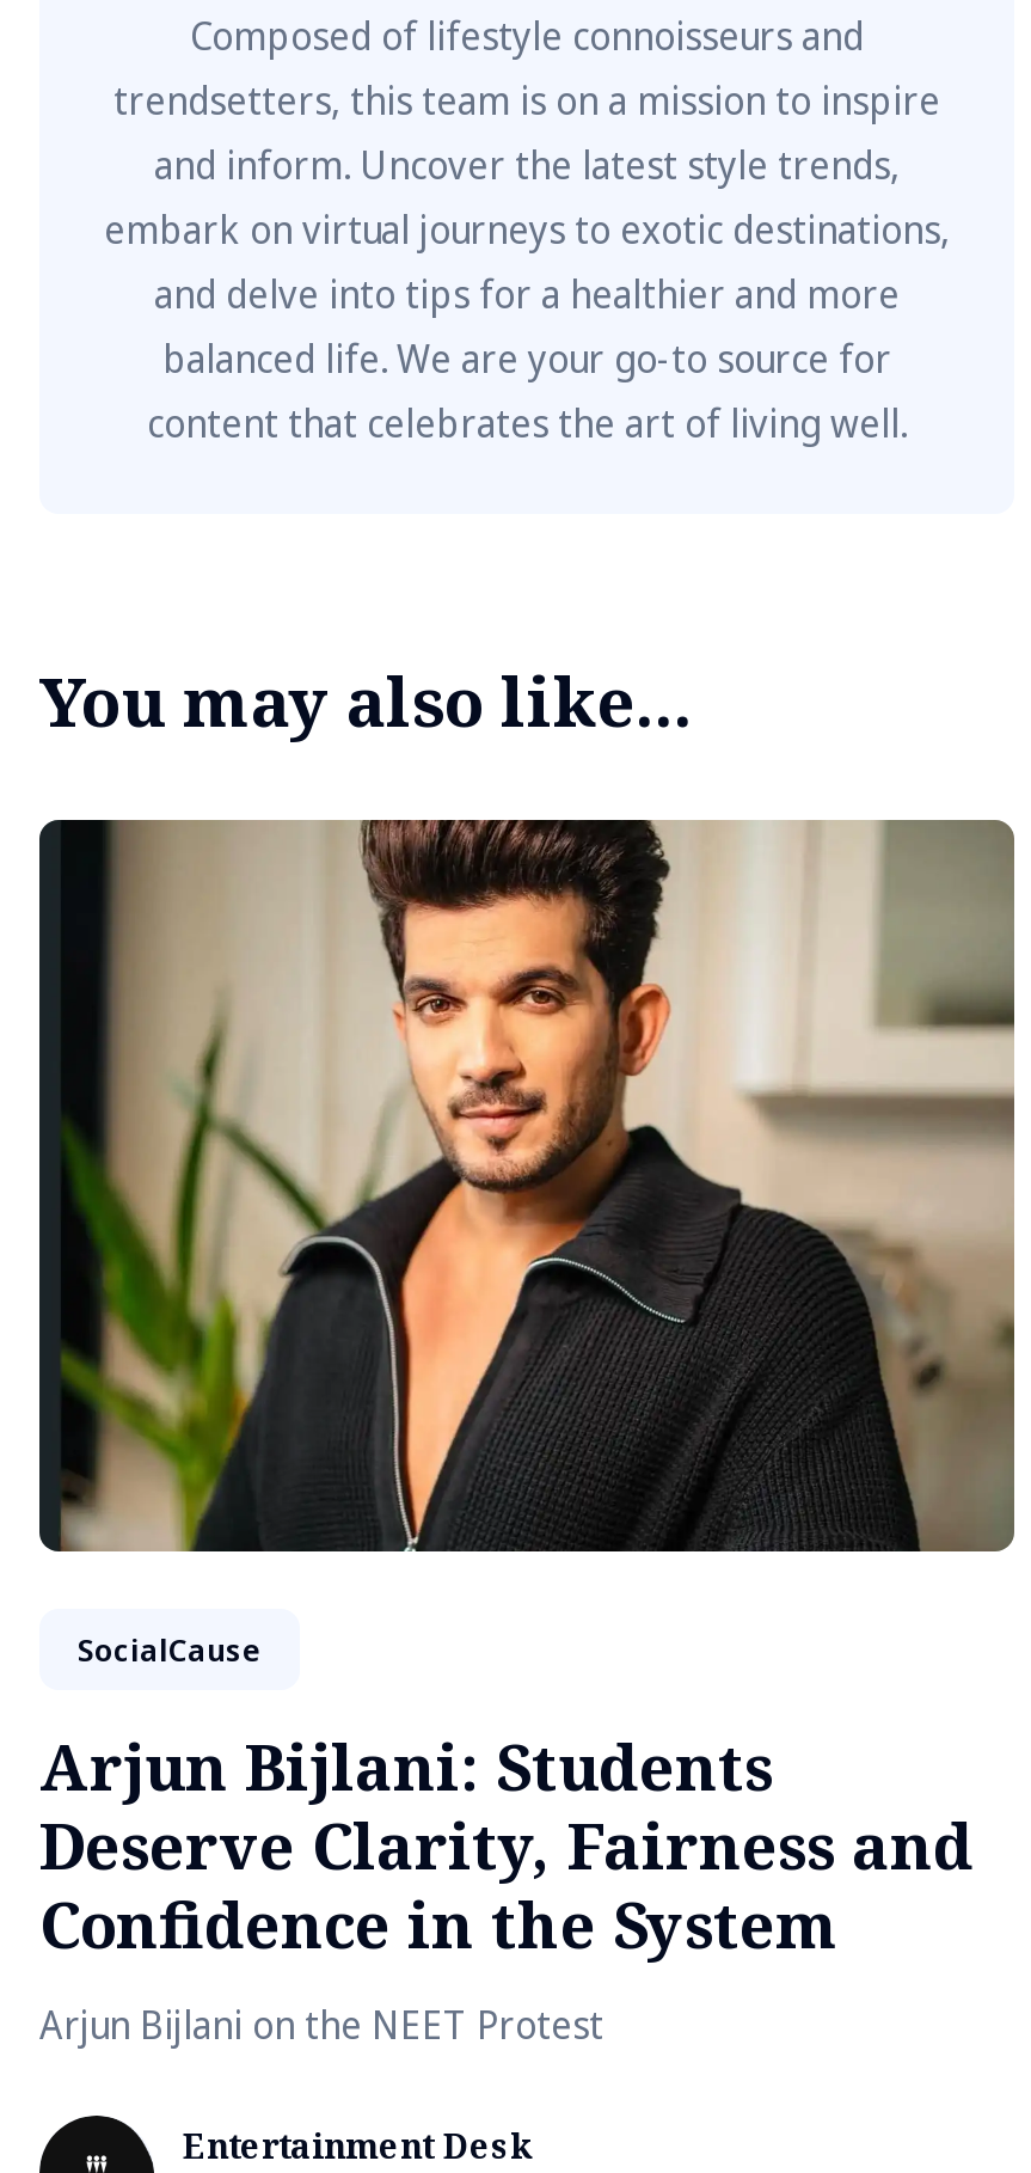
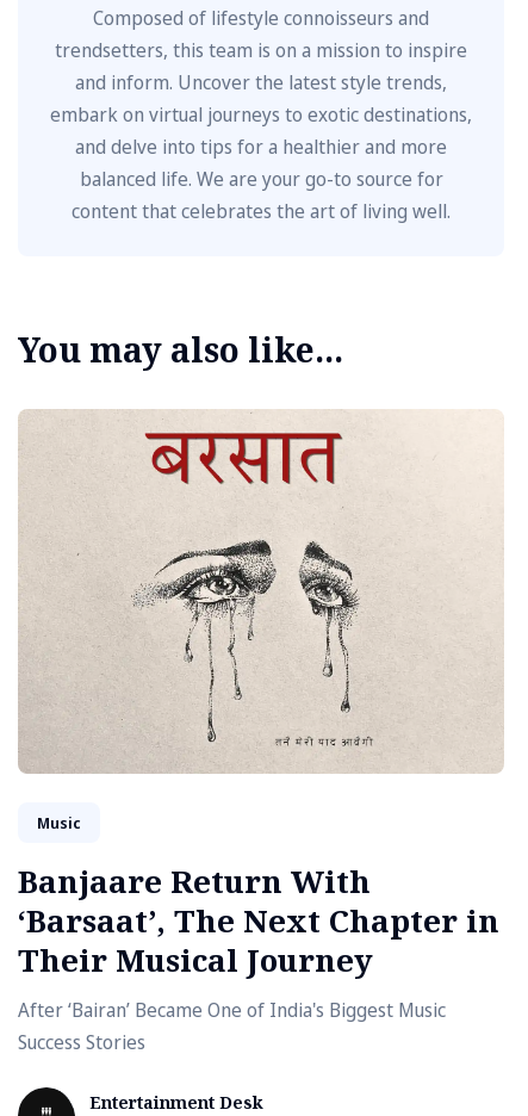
[37,818,1017,1670] [image] | SocialCause -> [18,409,504,833] [image] | Music
[39,1722,974,2050] Arjun Bijlani: Students | Deserve Clarity, Fairness and | Confidence in the System | Arjun Bijlani on the NEET Protest -> [18,859,499,1055] Banjaare Return With | ‘Barsaat’, The Next Chapter in | Their Musical Journey | After ‘Bairan’ Became One of India's Biggest Music | Success Stories

